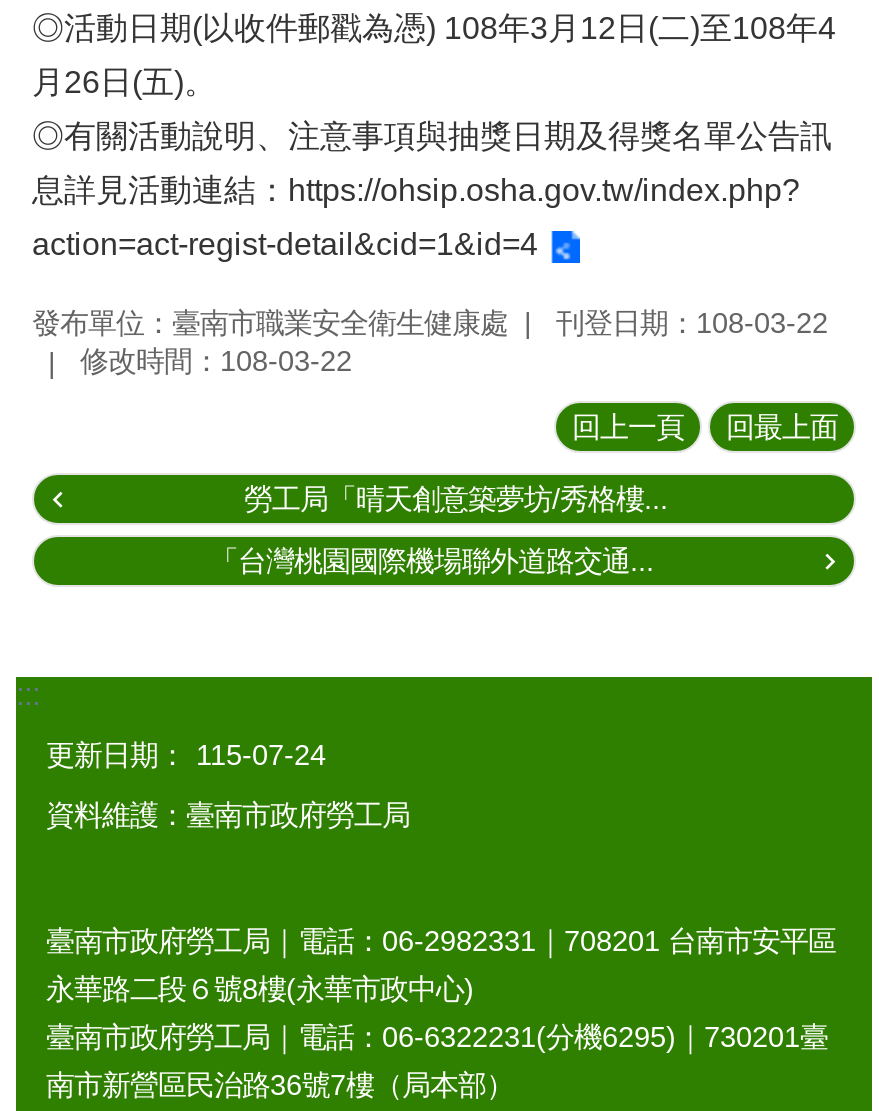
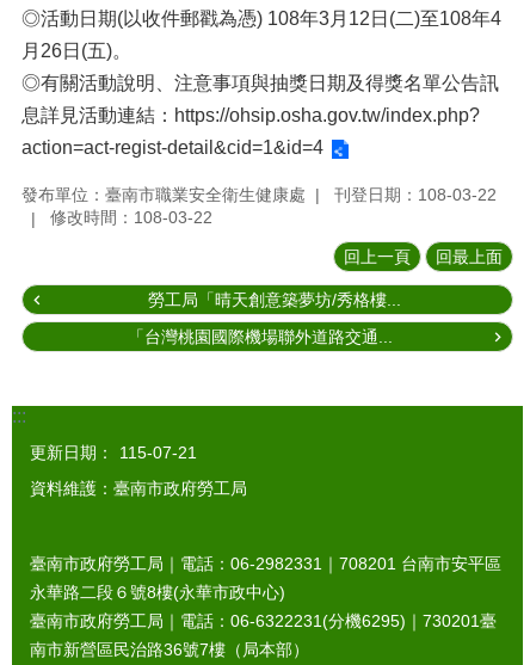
[46,740,326,772] 更新日期： 115-07-24 -> [30,443,197,463] 更新日期： 115-07-21

